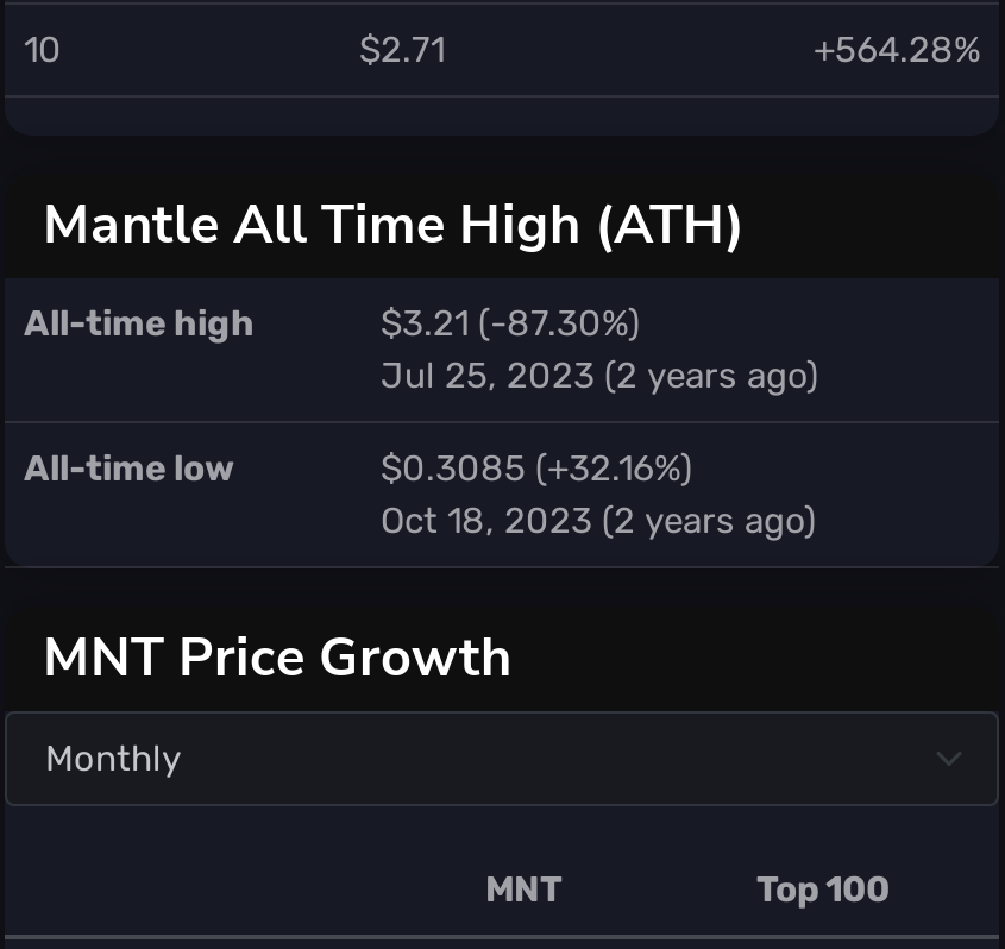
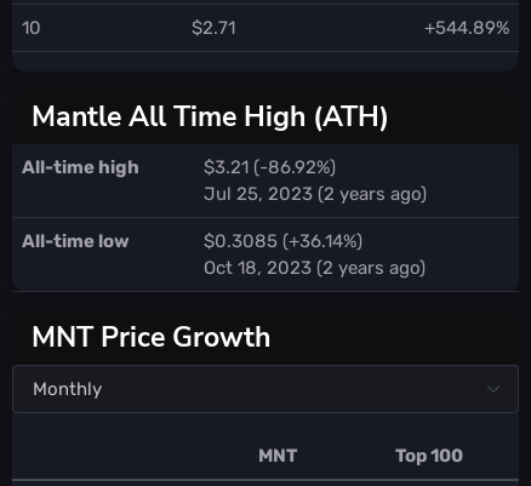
[814,29,980,72] +564.28% -> [424,17,509,39] +544.89%
[381,303,640,346] $3.21 (-87.30%) -> [204,157,336,179] $3.21 (-86.92%)
[381,448,692,491] $0.3085 (+32.16%) -> [204,231,362,253] $0.3085 (+36.14%)

